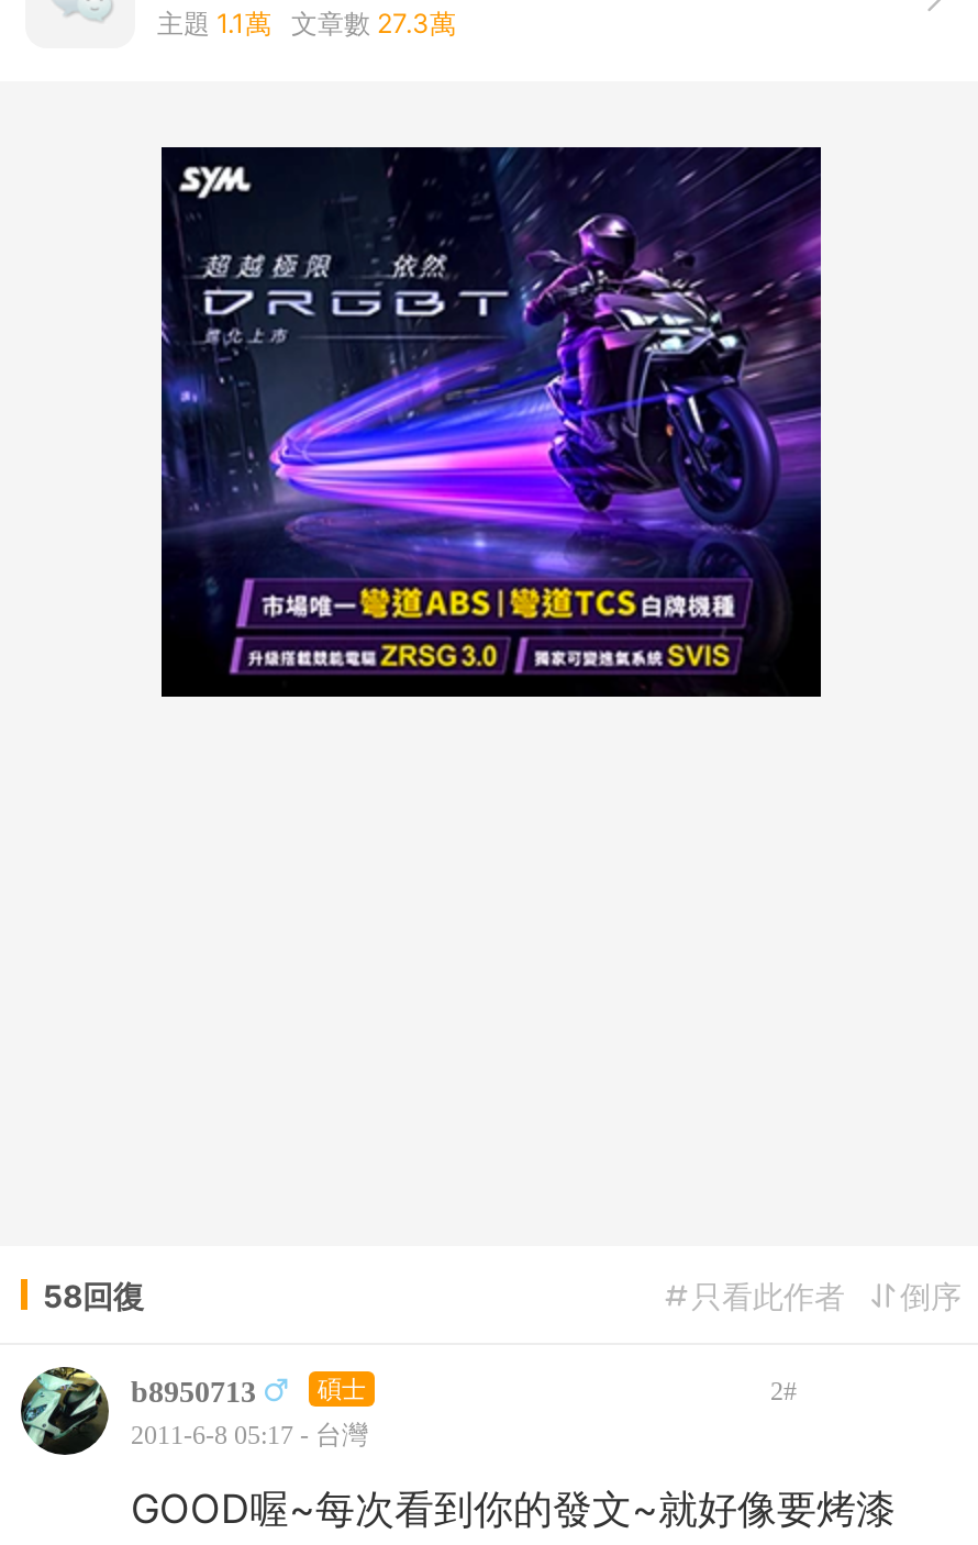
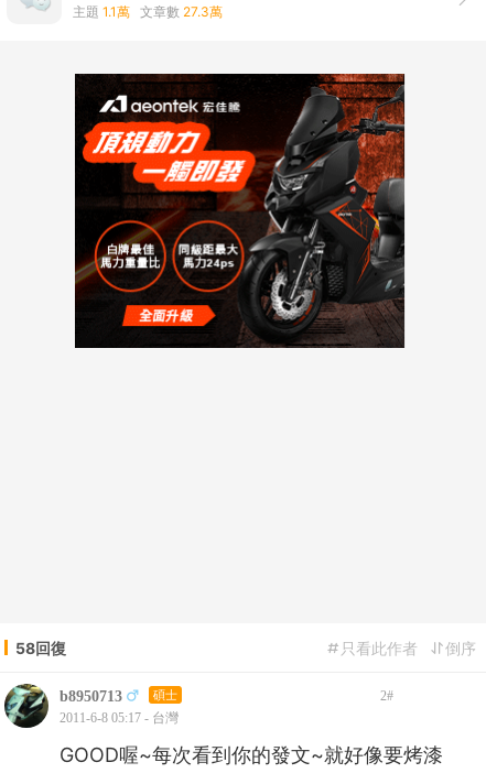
[159,145,823,697] [image] -> [74,73,406,348] [image]

